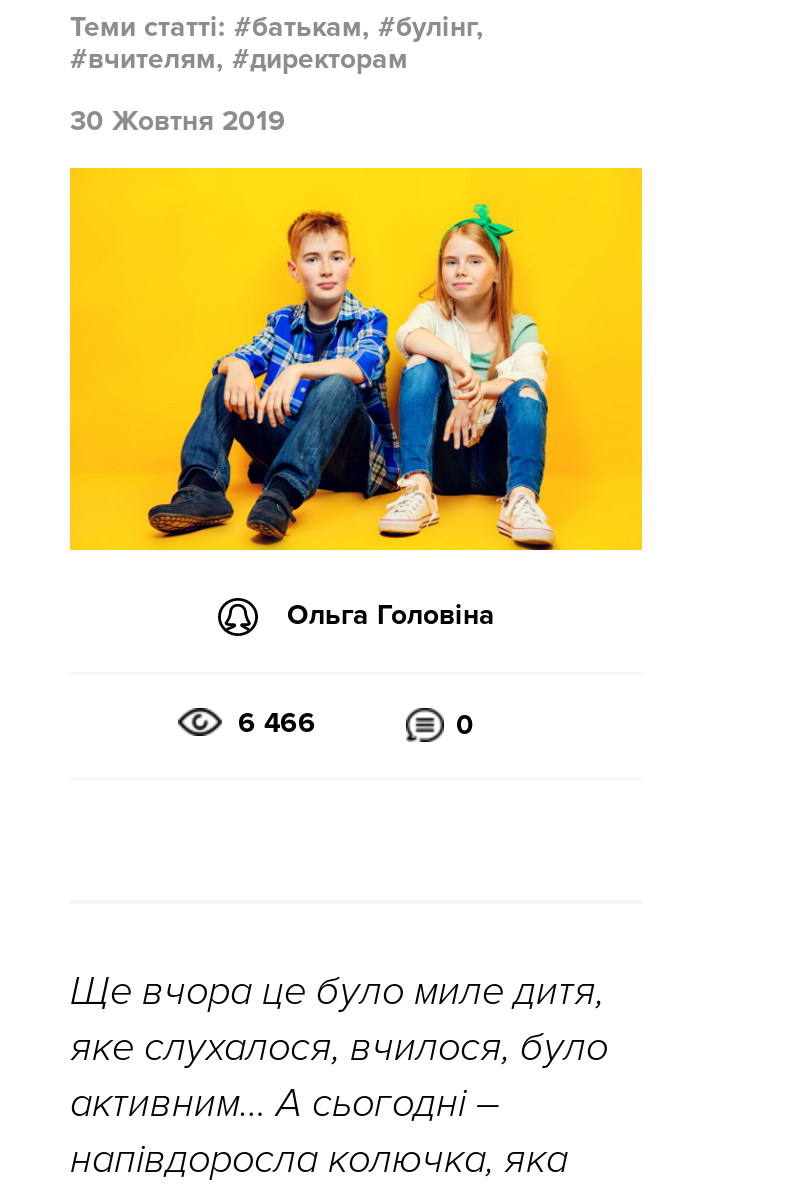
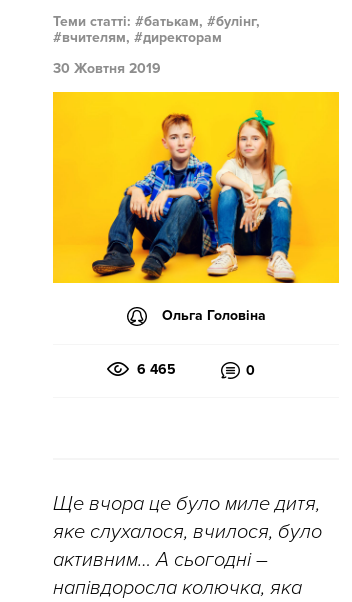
[238,705,316,739] 6 466 -> [137,361,176,378] 6 465

